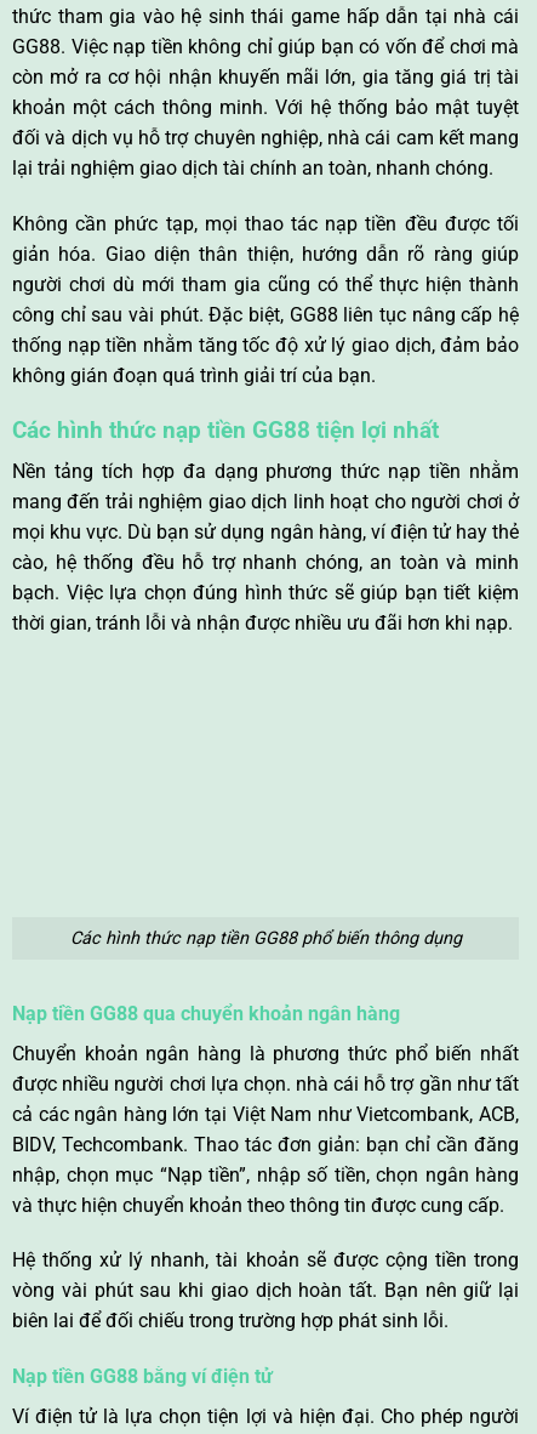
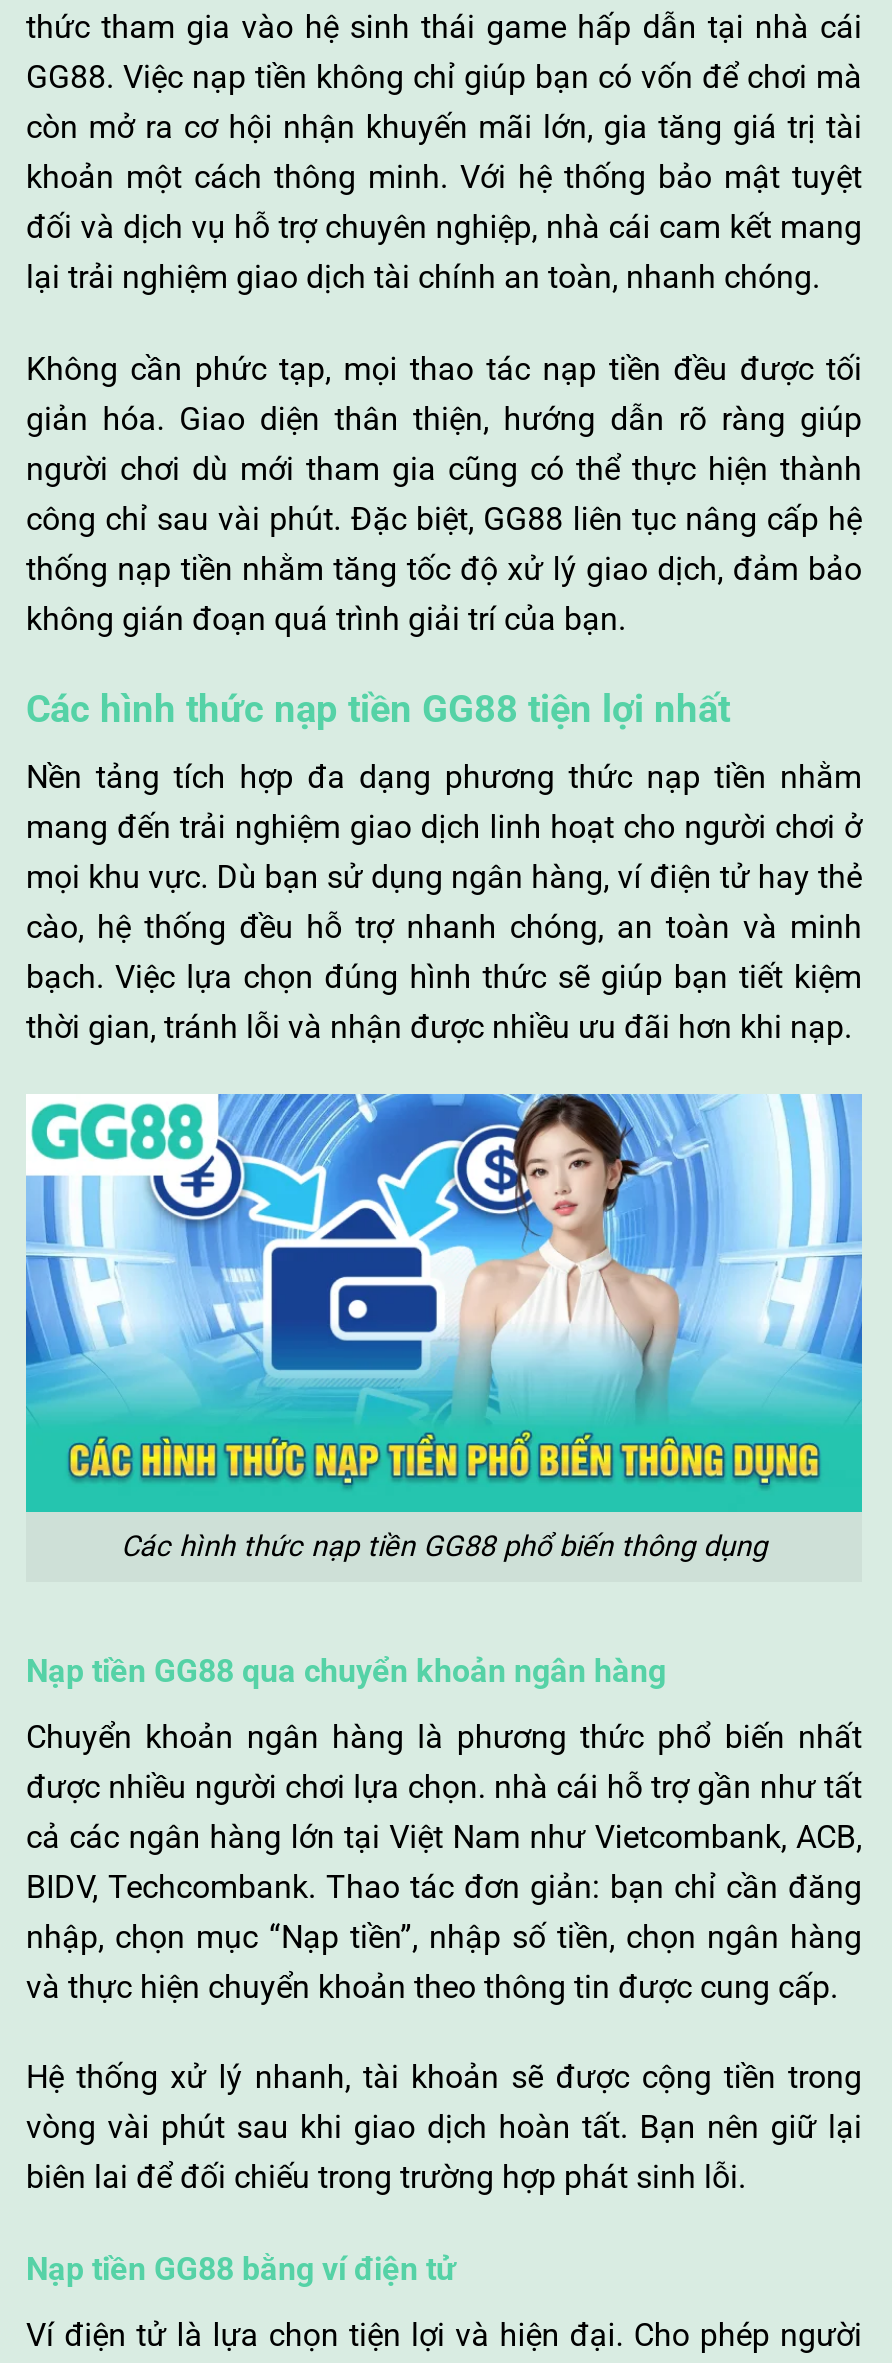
none -> [24,1092,864,1514] [image]

